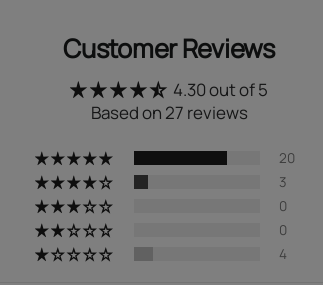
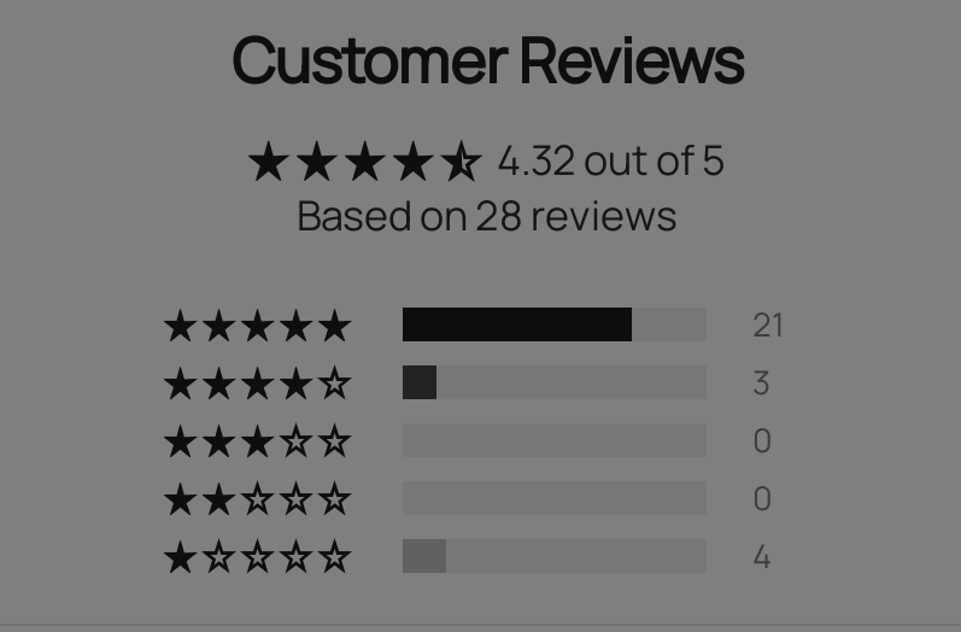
[173,78,268,101] 4.30 out of 5 -> [497,131,726,186] 4.32 out of 5
[90,101,247,124] Based on 27 reviews -> [297,186,678,241] Based on 28 reviews
[279,149,295,167] 20 -> [752,302,784,346] 21

